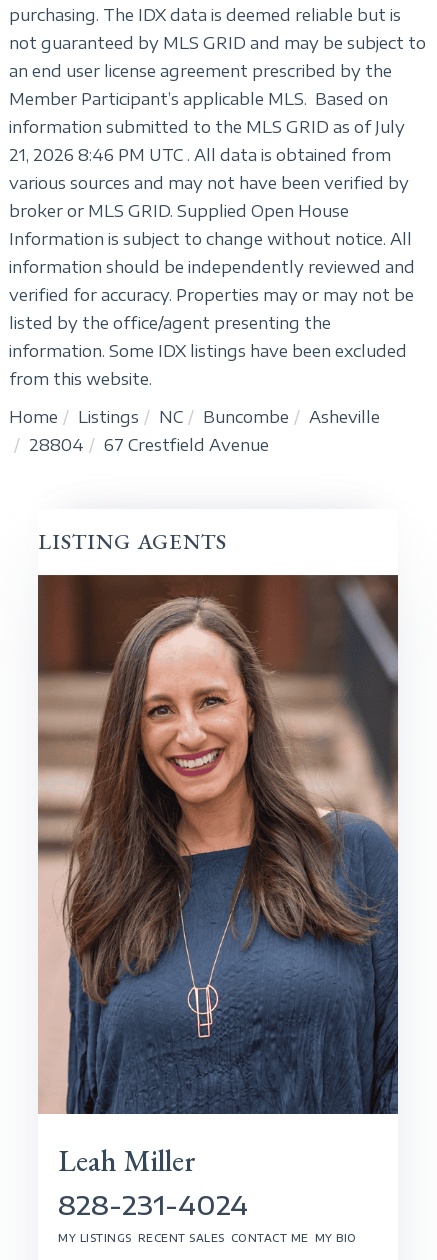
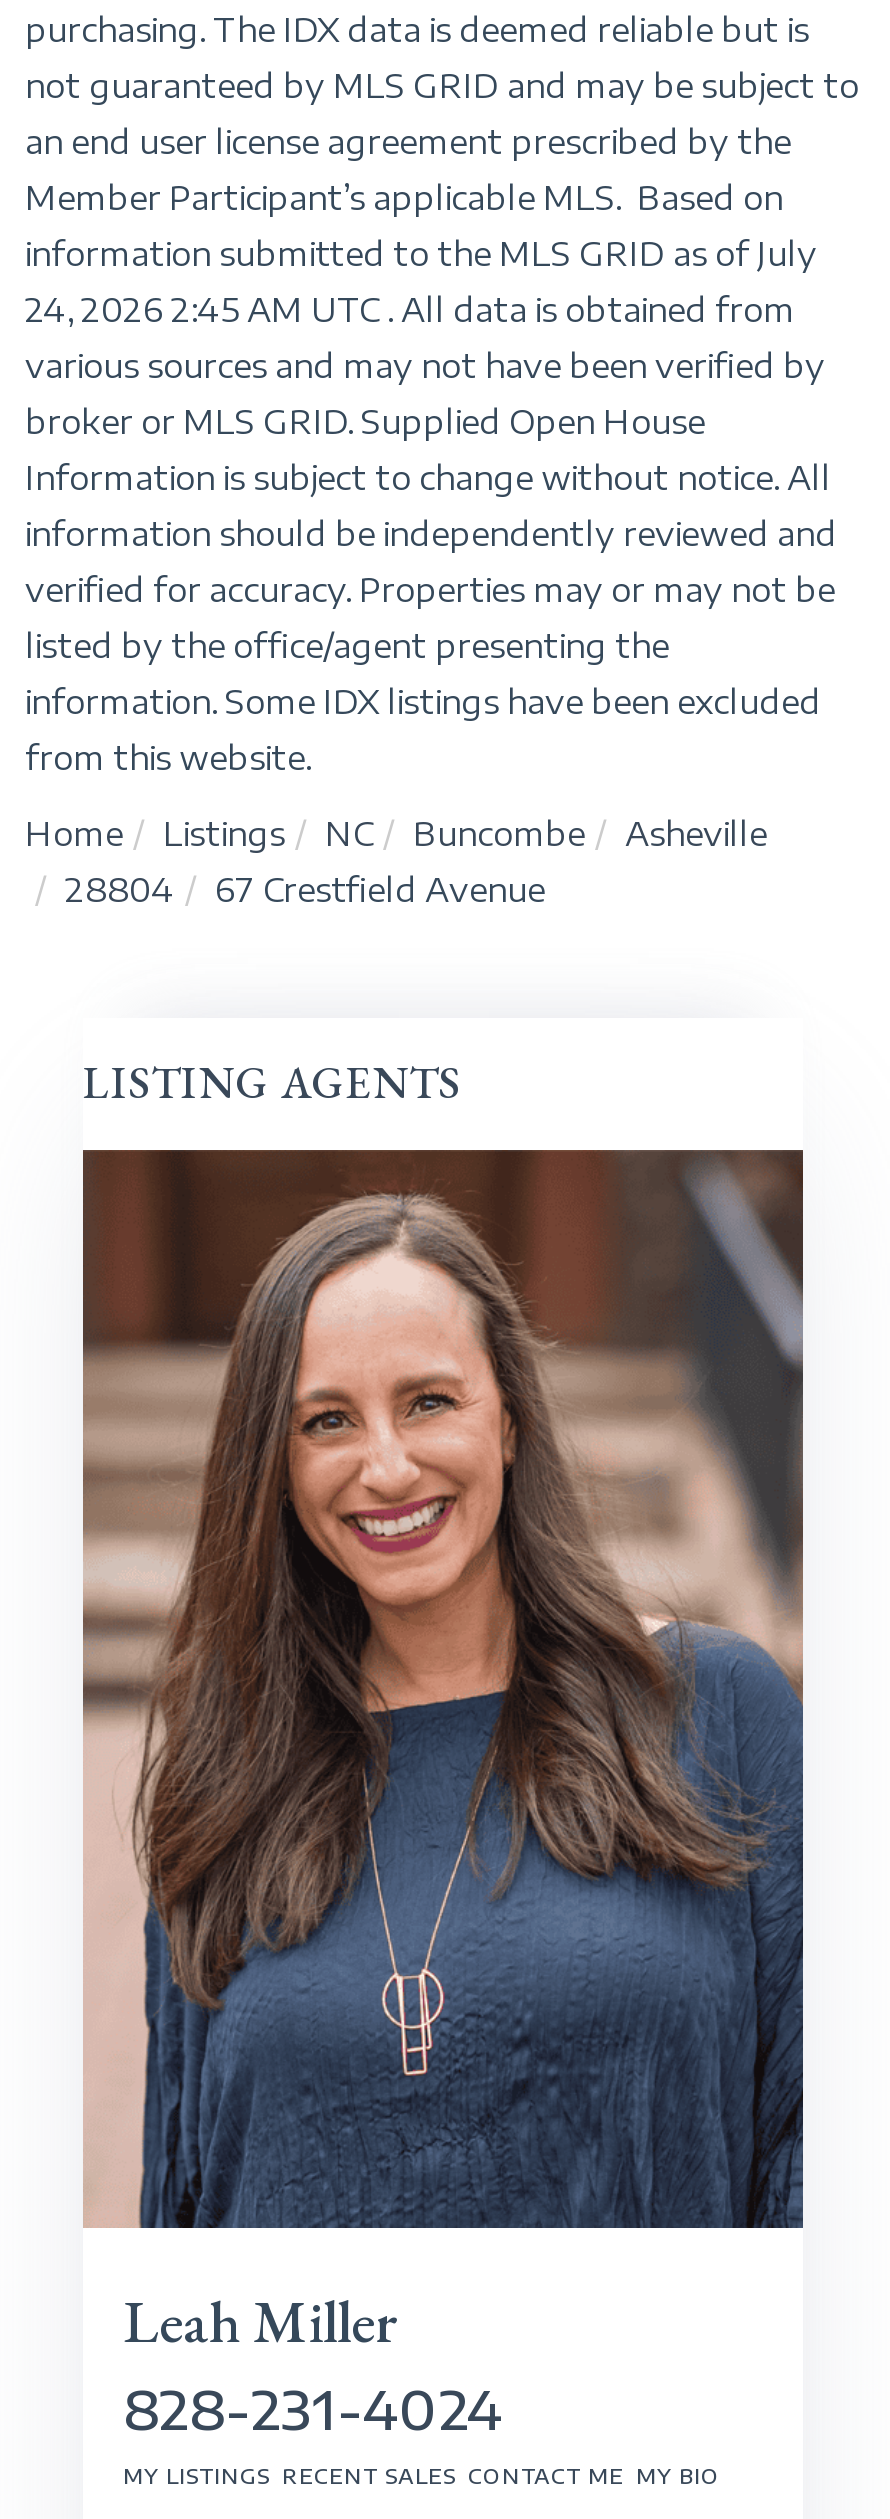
[9,145,391,165] 21, 2026 8:46 PM UTC . All data is obtained from -> [25,289,795,329] 24, 2026 2:45 AM UTC . All data is obtained from

